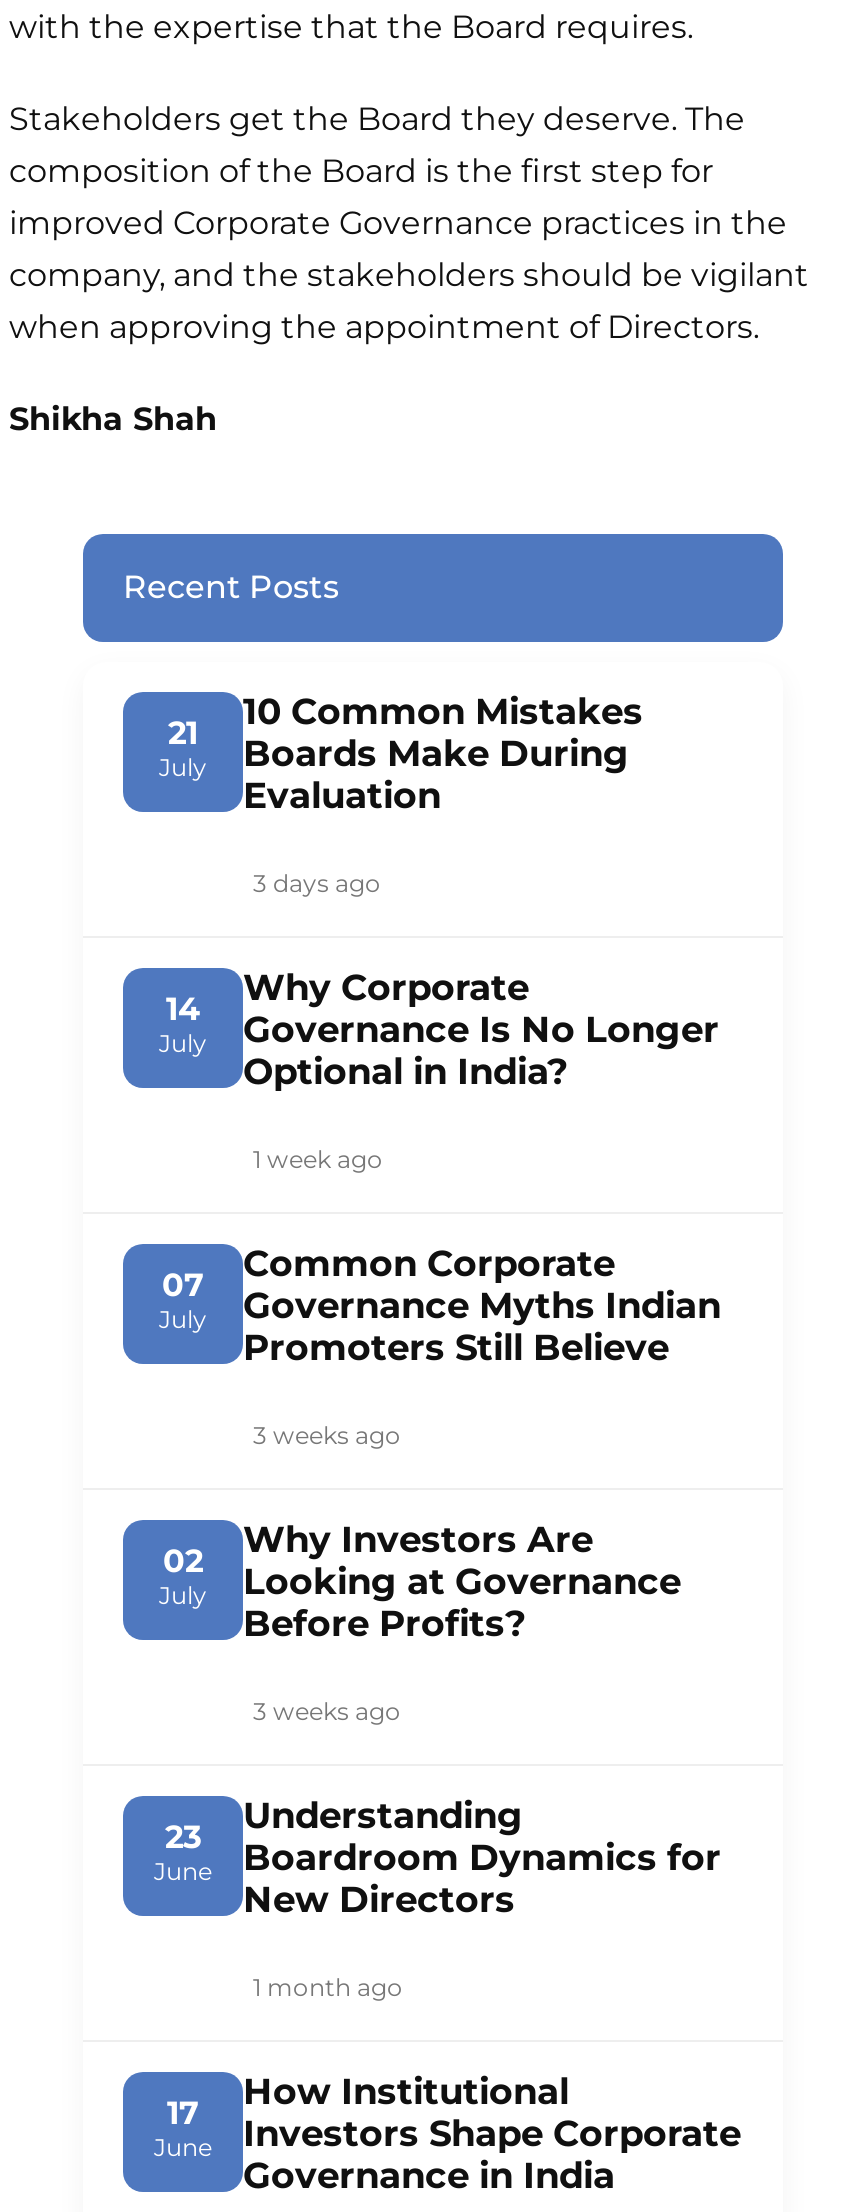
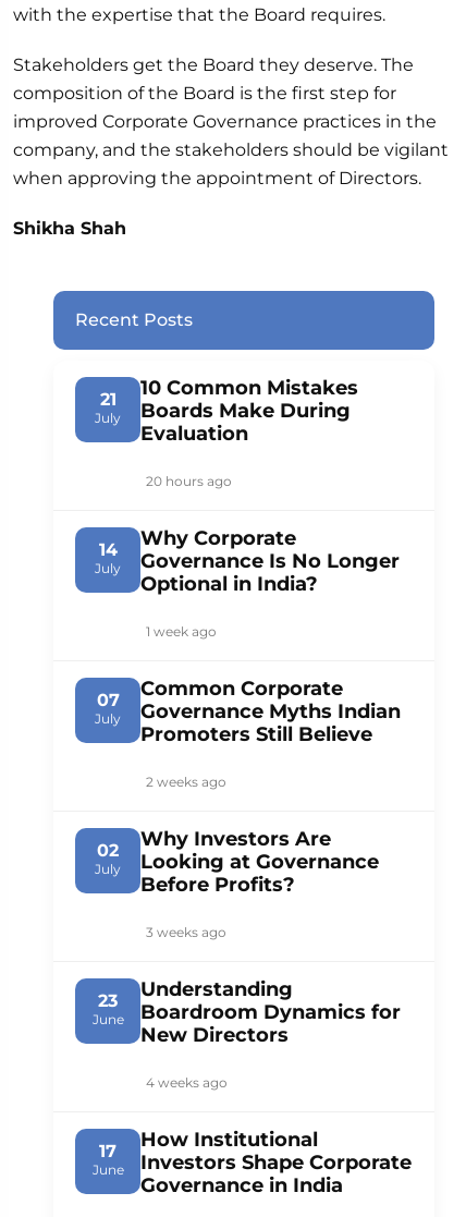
[253,869,381,899] 3 days ago -> [146,473,232,490] 20 hours ago
[253,1421,401,1451] 3 weeks ago -> [146,774,226,790] 2 weeks ago
[253,1973,403,2003] 1 month ago -> [146,1075,228,1091] 4 weeks ago

